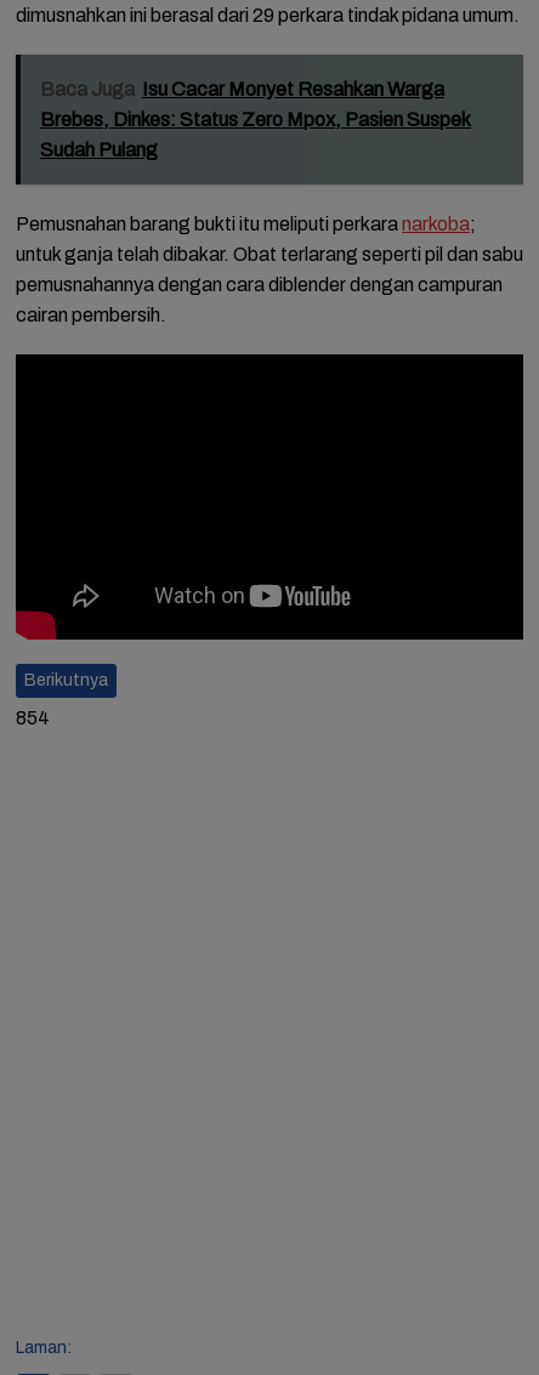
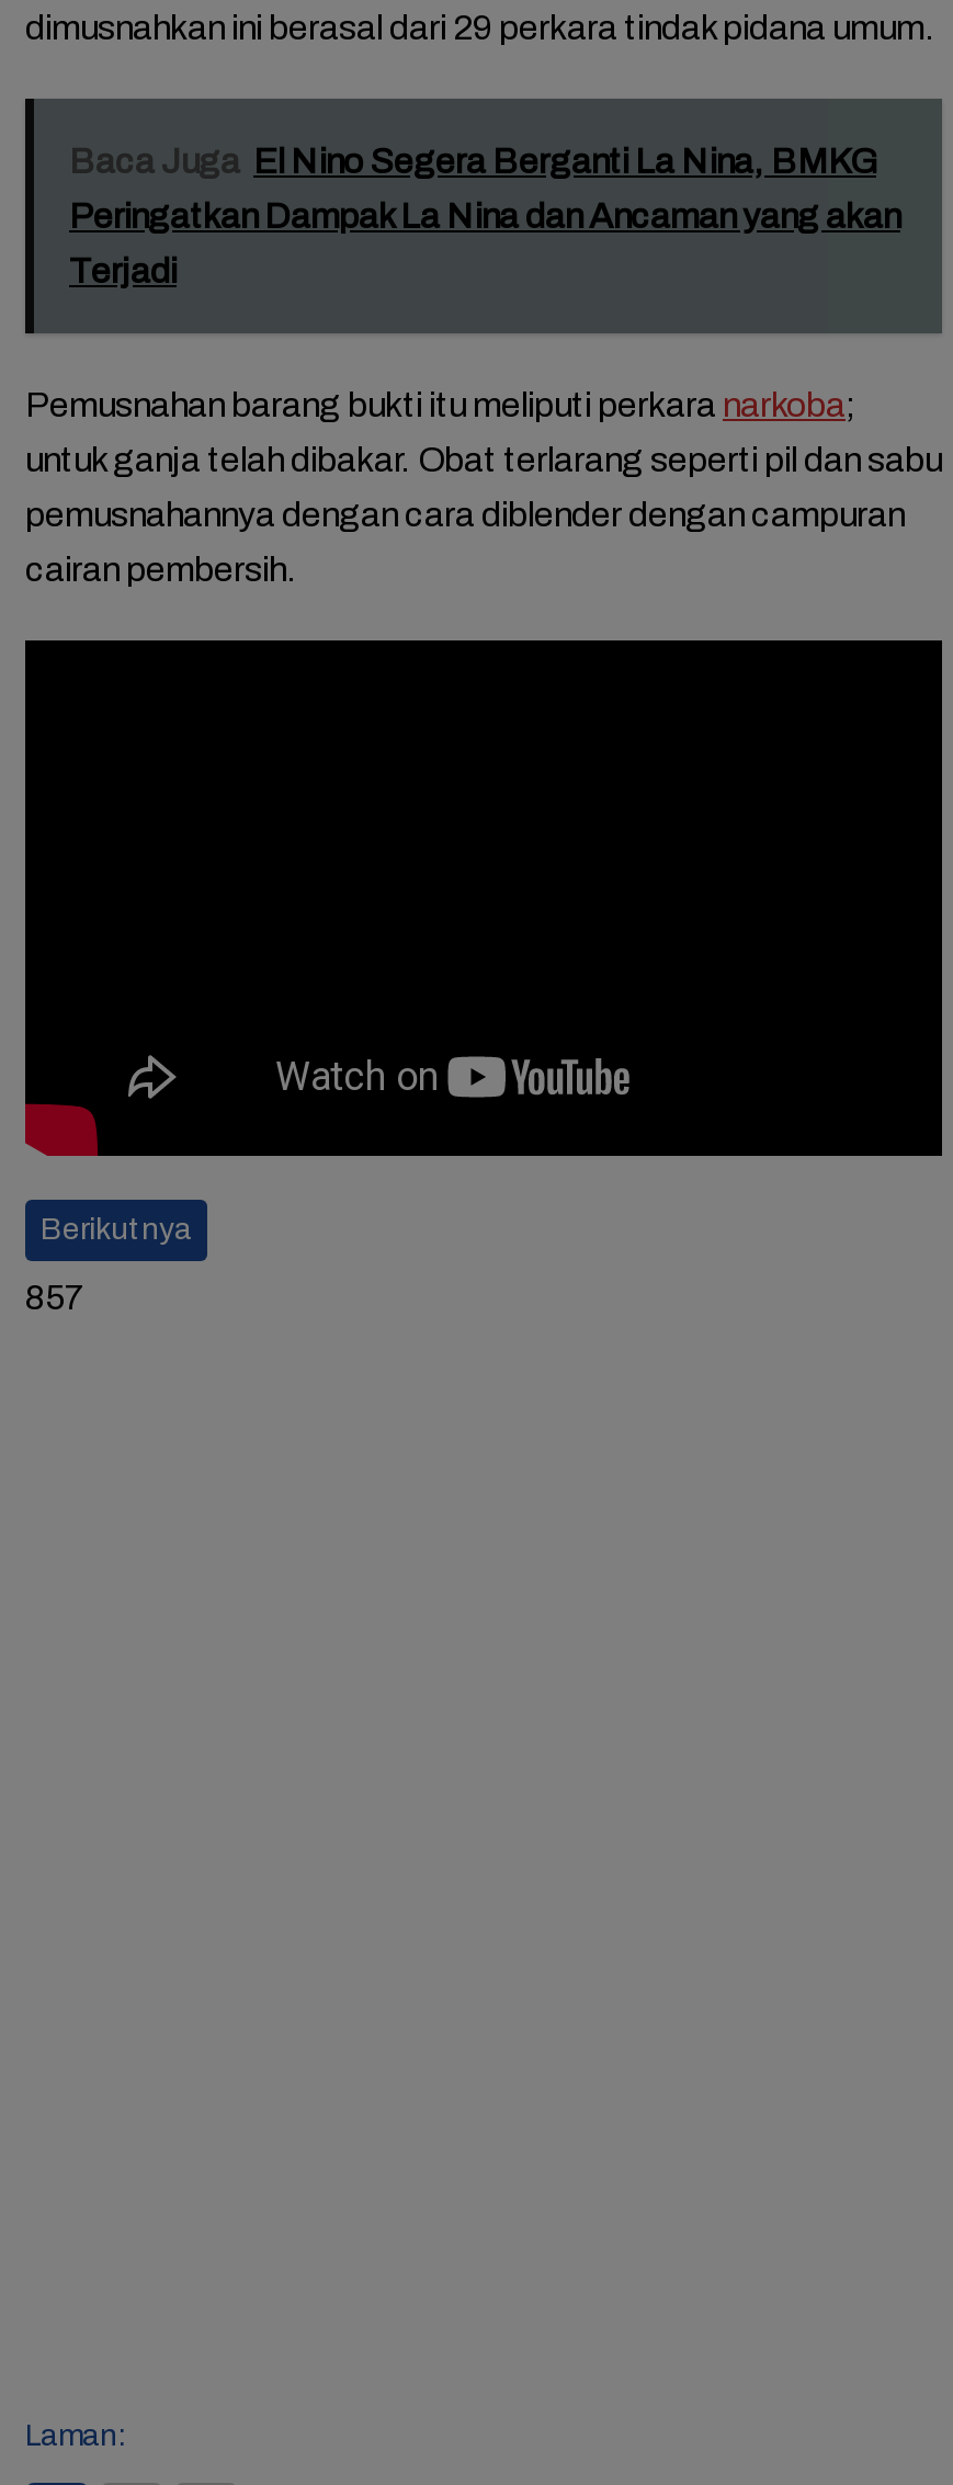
[40,79,444,100] Baca Juga Isu Cacar Monyet Resahkan Warga -> [69,143,876,180] Baca Juga El Nino Segera Berganti La Nina, BMKG
[40,109,471,130] Brebes, Dinkes: Status Zero Mpox, Pasien Suspek -> [69,198,900,235] Peringatkan Dampak La Nina dan Ancaman yang akan
[40,140,158,160] Sudah Pulang -> [69,253,177,290] Terjadi
[16,708,50,729] 854 -> [25,1280,87,1317] 857

